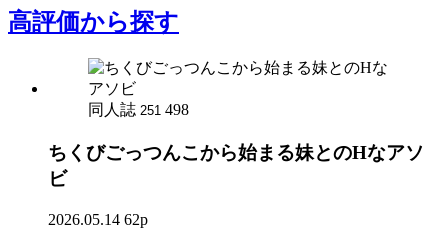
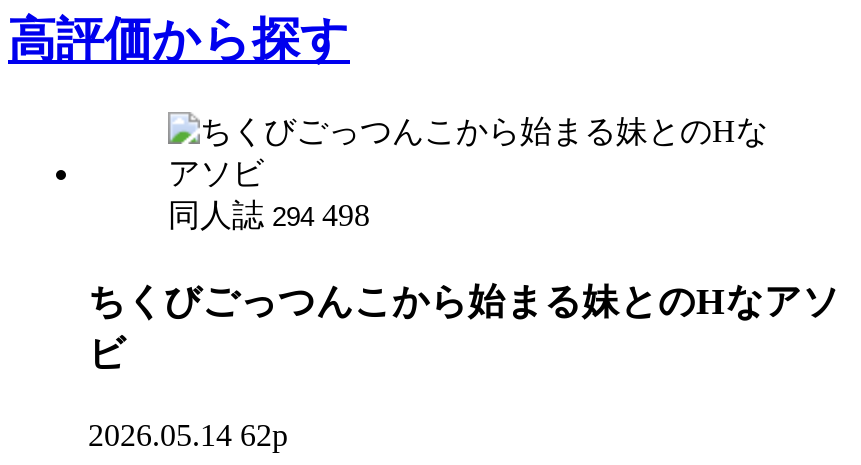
[88,101,189,118] 同人誌 251 498 -> [168,198,370,232] 同人誌 294 498

